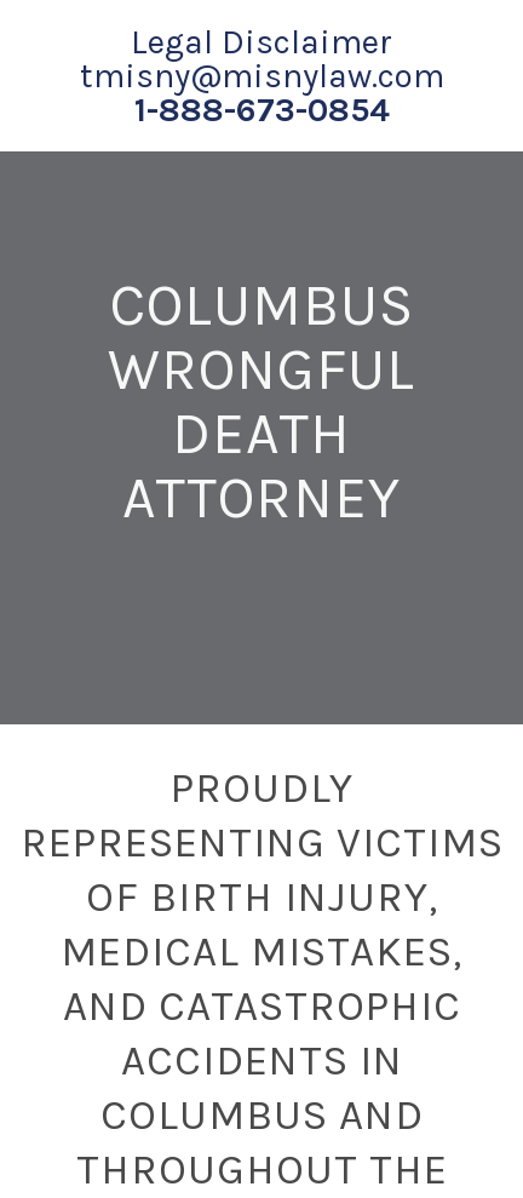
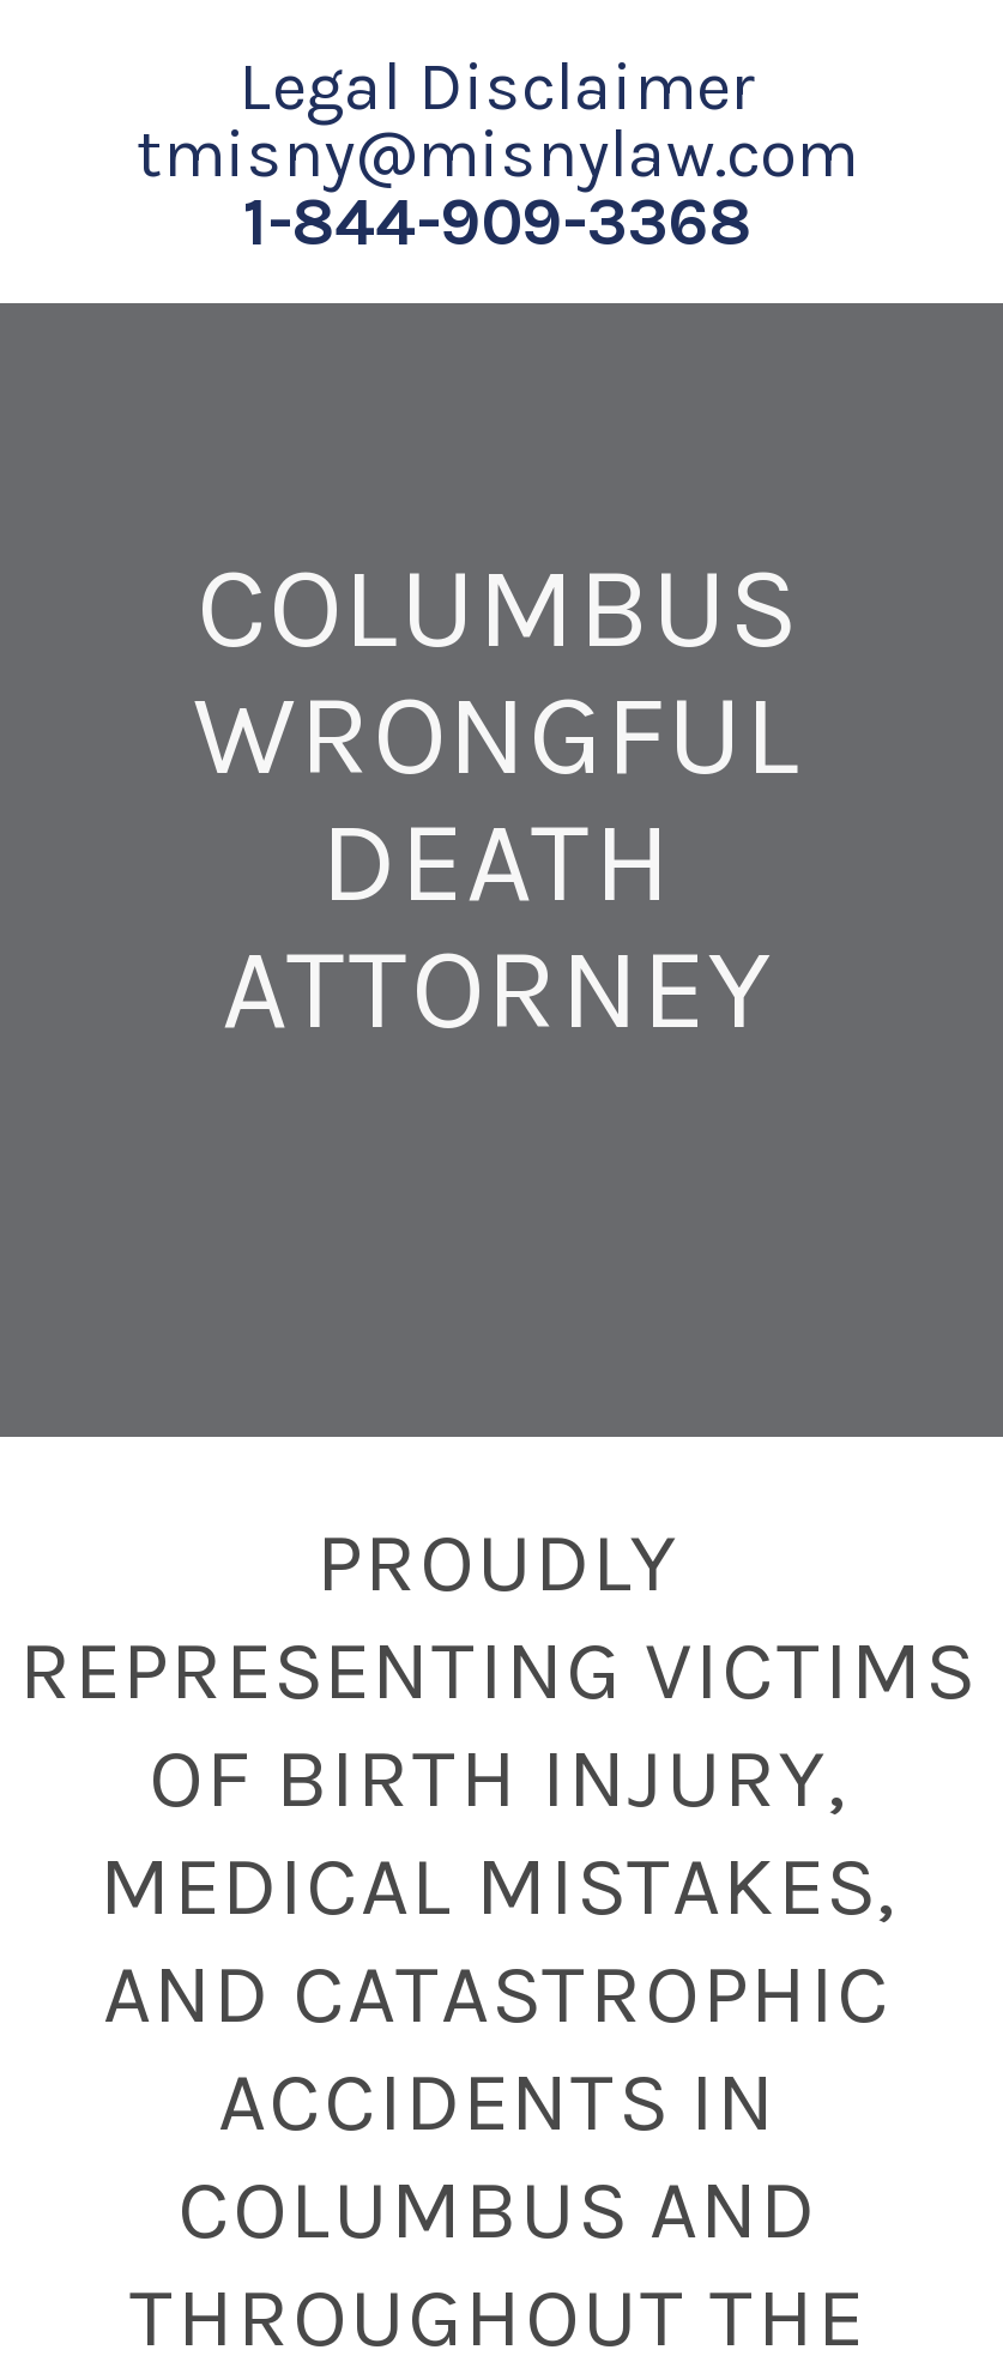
[134,90,389,130] 1-888-673-0854 -> [243,182,751,261] 1-844-909-3368

